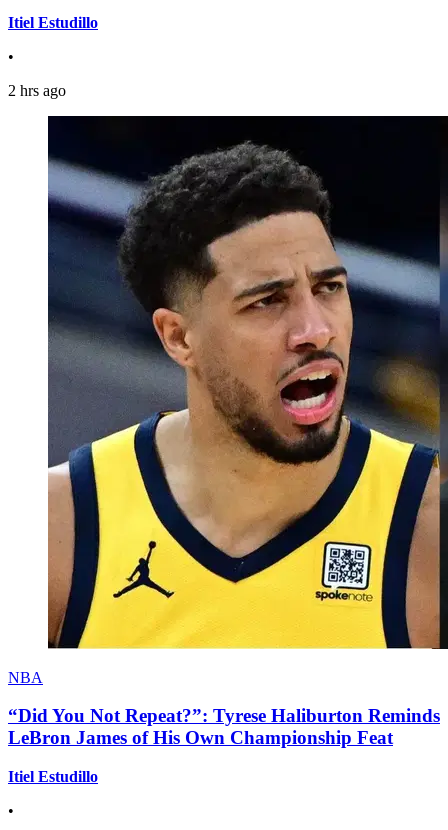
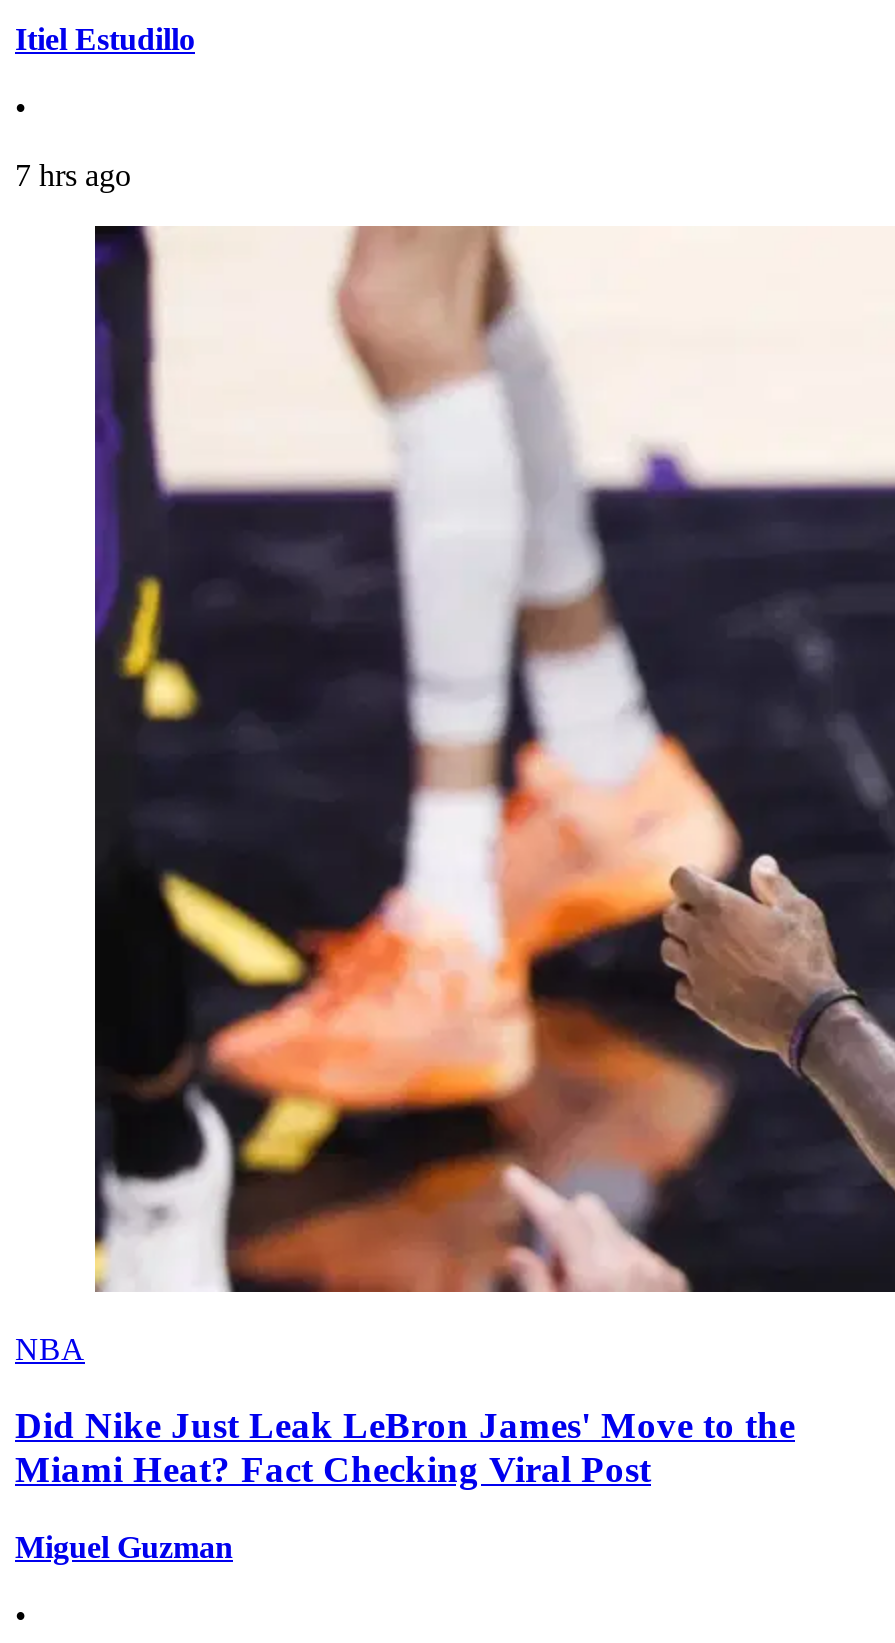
[8,82,66,99] 2 hrs ago -> [15,158,131,192] 7 hrs ago
[47,115,445,650] [image] -> [93,224,889,1294] [image]
[8,705,440,748] “Did You Not Repeat?”: Tyrese Haliburton Reminds | LeBron James of His Own Championship Feat -> [15,1405,795,1491] Did Nike Just Leak LeBron James' Move to the | Miami Heat? Fact Checking Viral Post
[8,768,98,785] Itiel Estudillo -> [15,1530,233,1564] Miguel Guzman

